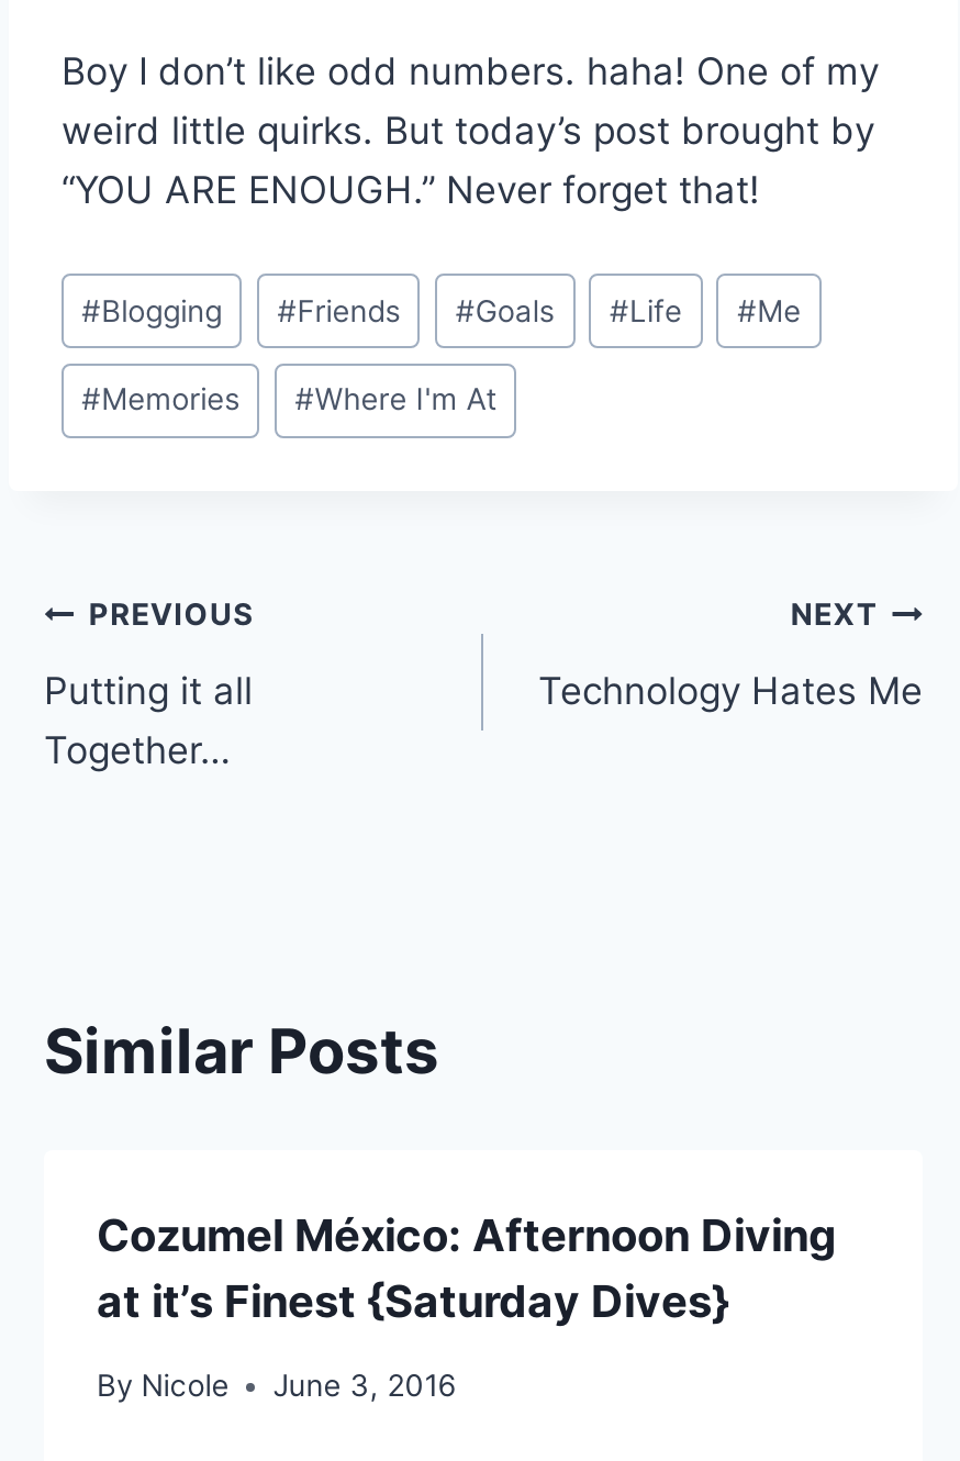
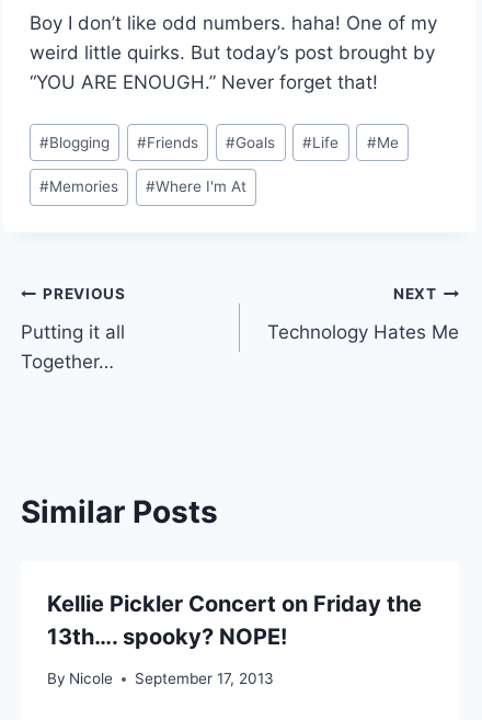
[97,1209,837,1327] Cozumel México: Afternoon Diving | at it’s Finest {Saturday Dives} -> [47,590,422,649] Kellie Pickler Concert on Friday the | 13th…. spooky? NOPE!
[97,1368,455,1403] By Nicole June 3, 2016 -> [47,670,274,687] By Nicole September 17, 2013

